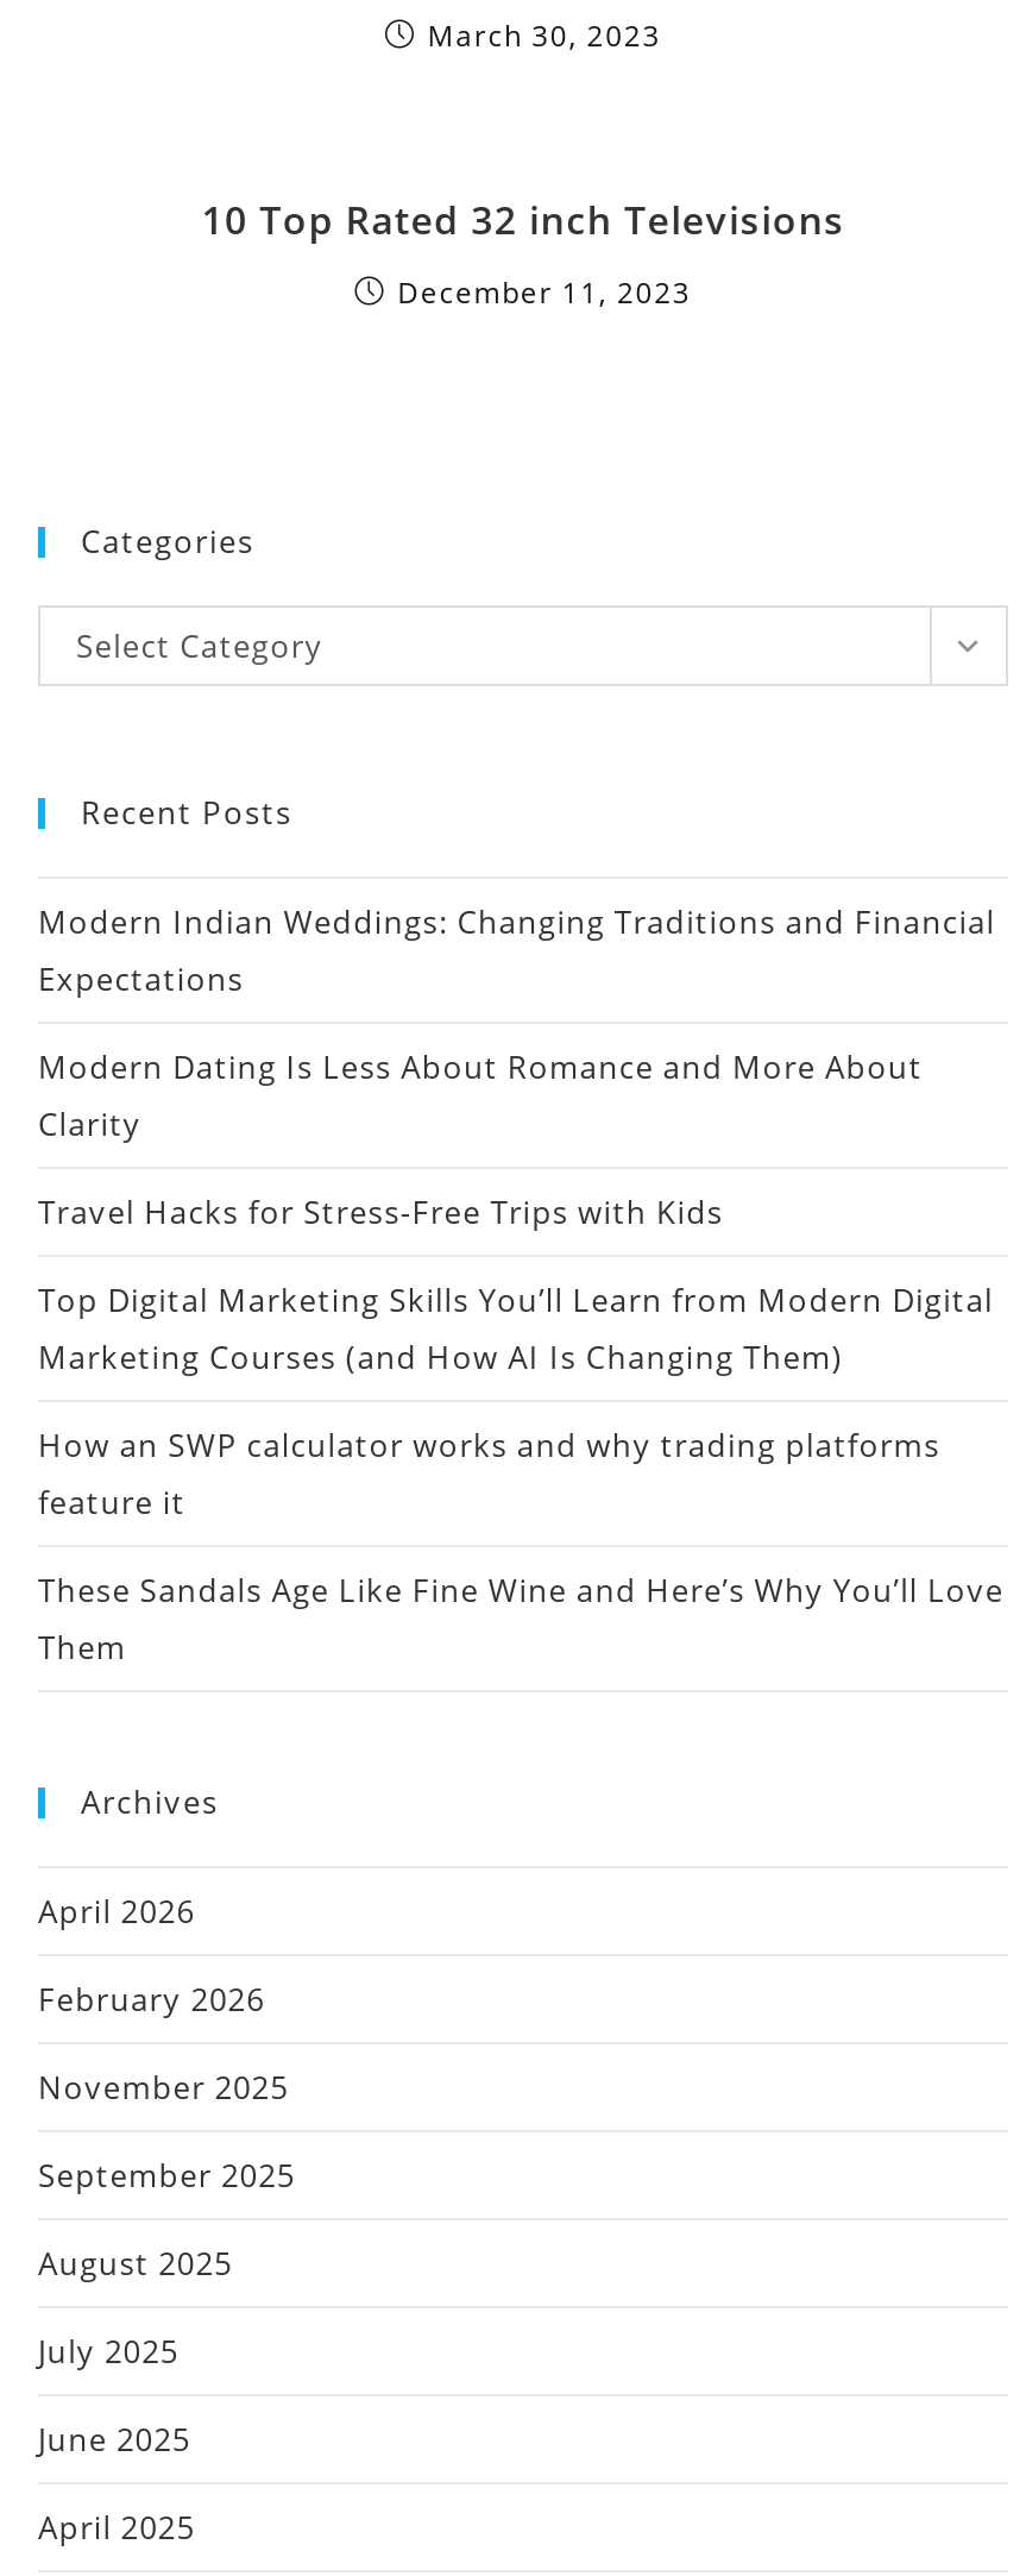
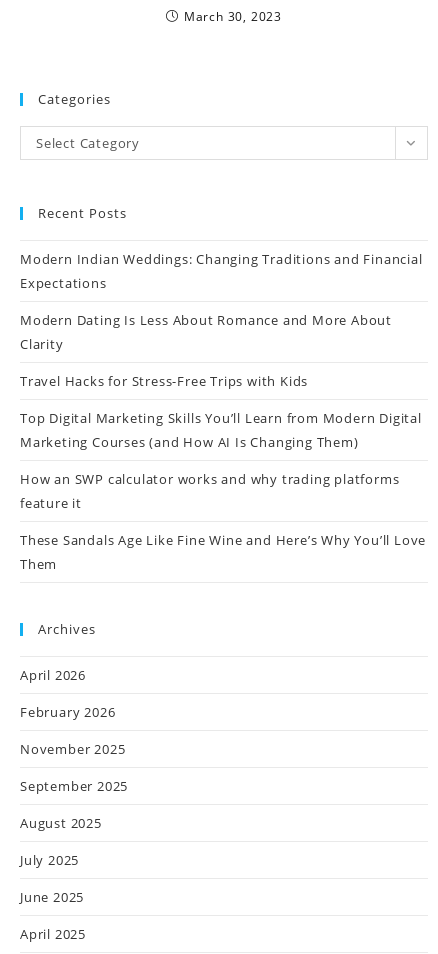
[201,195,845,314] 10 Top Rated 32 inch Televisions | December 11, 2023 -> none

